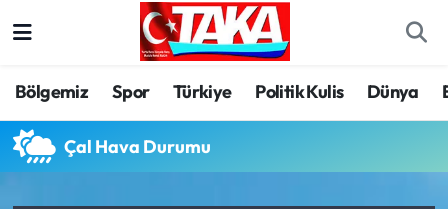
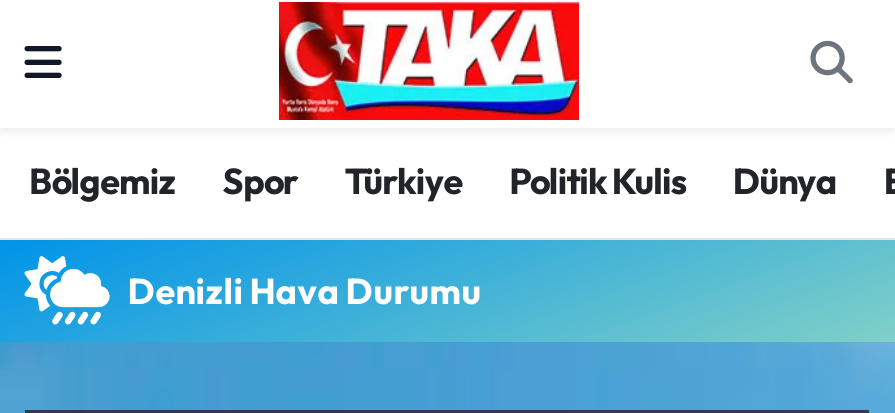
[64,135,211,158] Çal Hava Durumu -> [127,268,481,314] Denizli Hava Durumu

